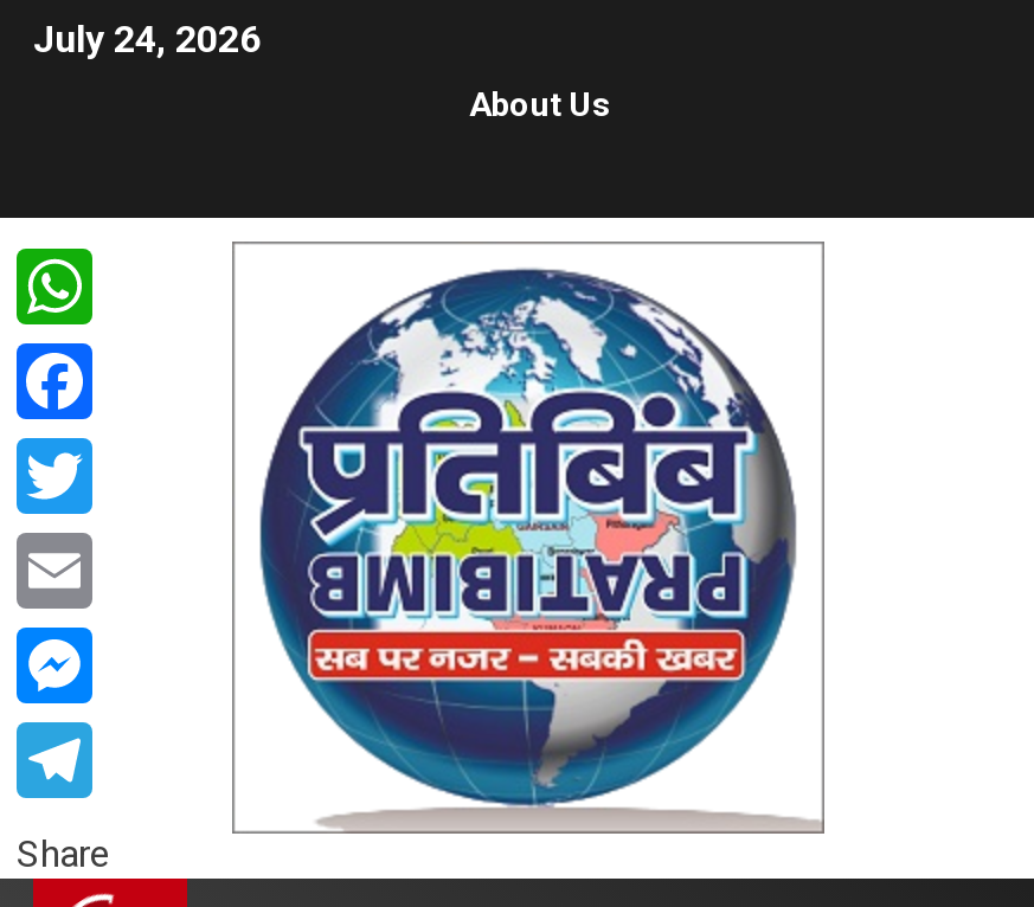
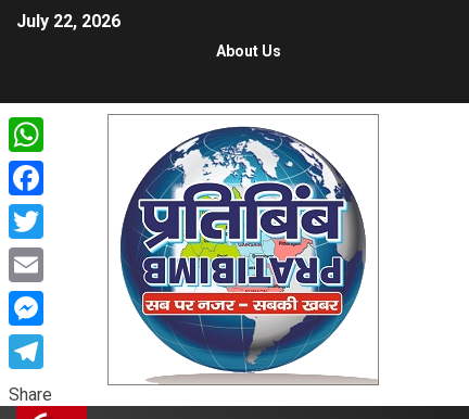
[33,17,261,62] July 24, 2026 -> [16,11,121,32] July 22, 2026

